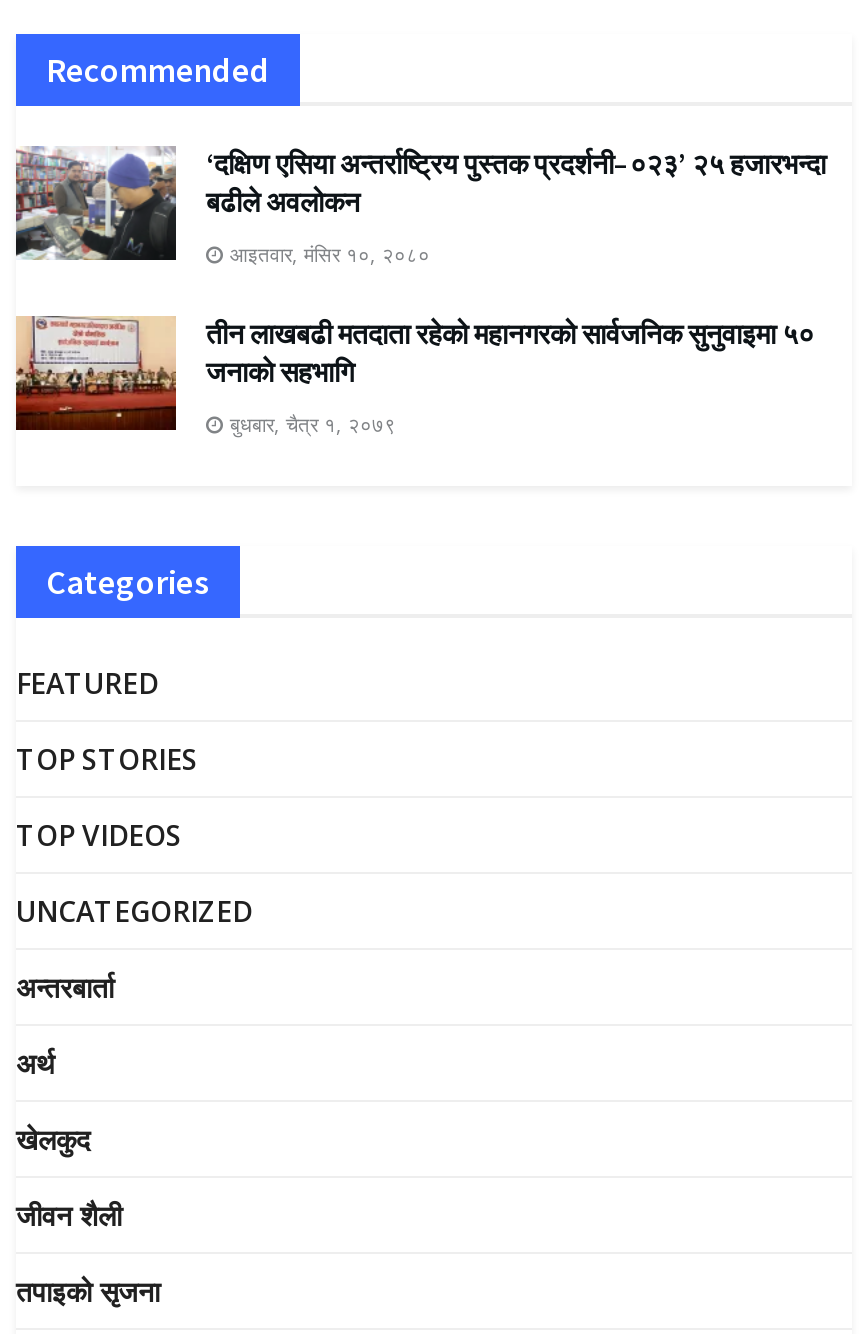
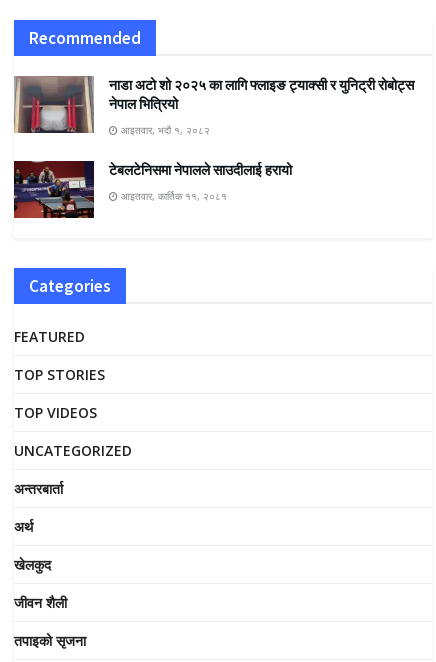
[16,145,826,262] [image] | ‘दक्षिण एसिया अन्तर्राष्ट्रिय पुस्तक प्रदर्शनी–०२३’ २५ हजारभन्दा | बढीले अवलोकन -> [14,75,414,134] [image] | नाडा अटो शो २०२५ का लागि फ्लाइङ ट्याक्सी र युनिट्री रोबोट्स | नेपाल भित्रियो
[224,239,430,267] आइतवार, मंसिर १०, २०८० -> [118,122,210,136] आइतवार, भदौ १, २०८२
[14,315,814,432] [image] | तीन लाखबढी मतदाता रहेको महानगरको सार्वजनिक सुनुवाइमा ५० | जनाकाे सहभागि -> [13,160,292,219] [image] | टेबलटेनिसमा नेपालले साउदीलाई हरायो
[224,409,396,437] बुधबार, चैत्र १, २०७९ -> [118,188,227,202] आइतवार, कार्तिक ११, २०८१

